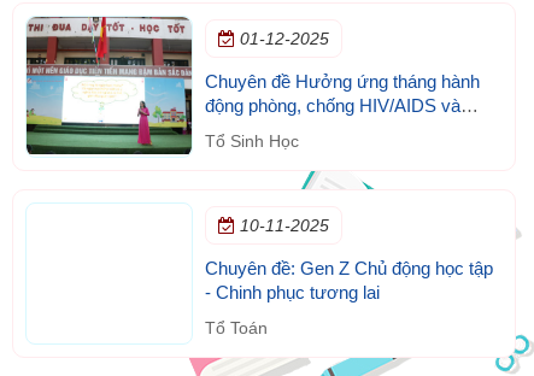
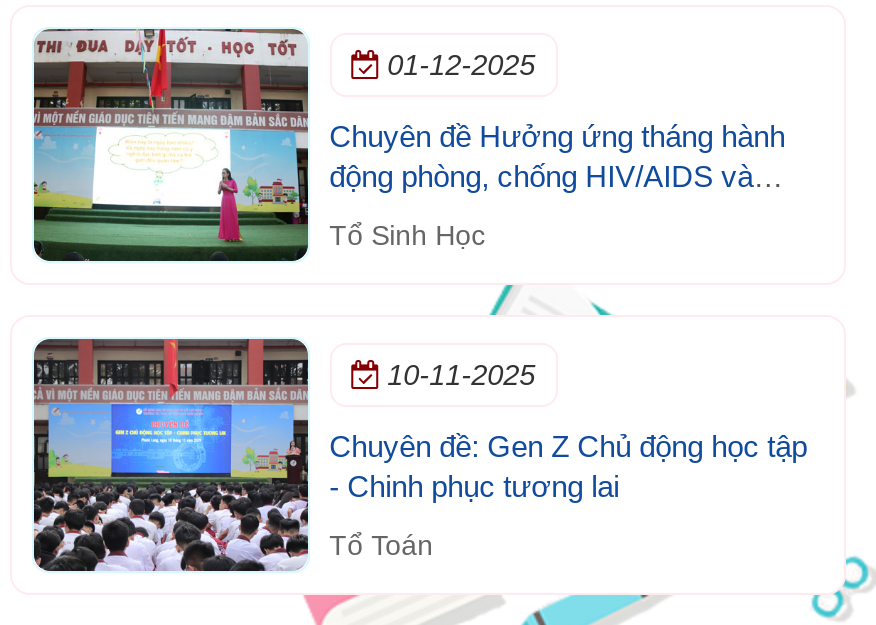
none -> [32,337,310,573] [image]

